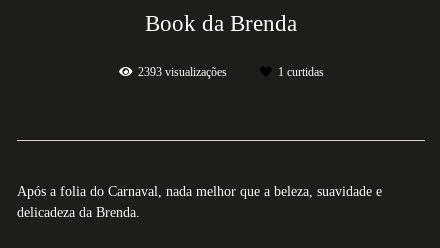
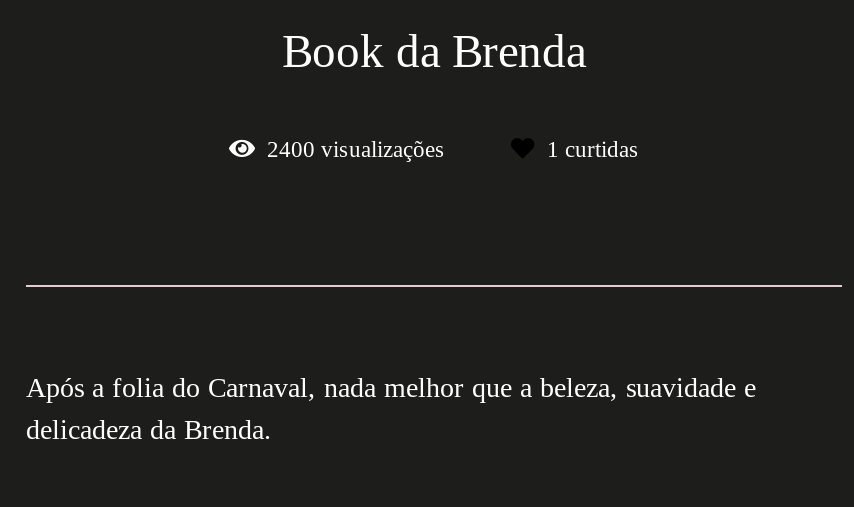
[137,66,229,79] 2393 visualizações -> [267,136,451,162] 2400 visualizações

